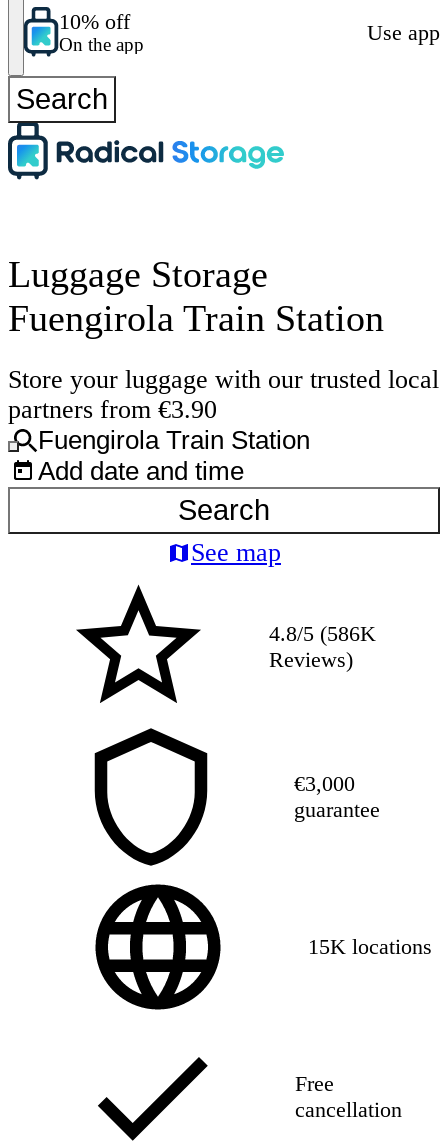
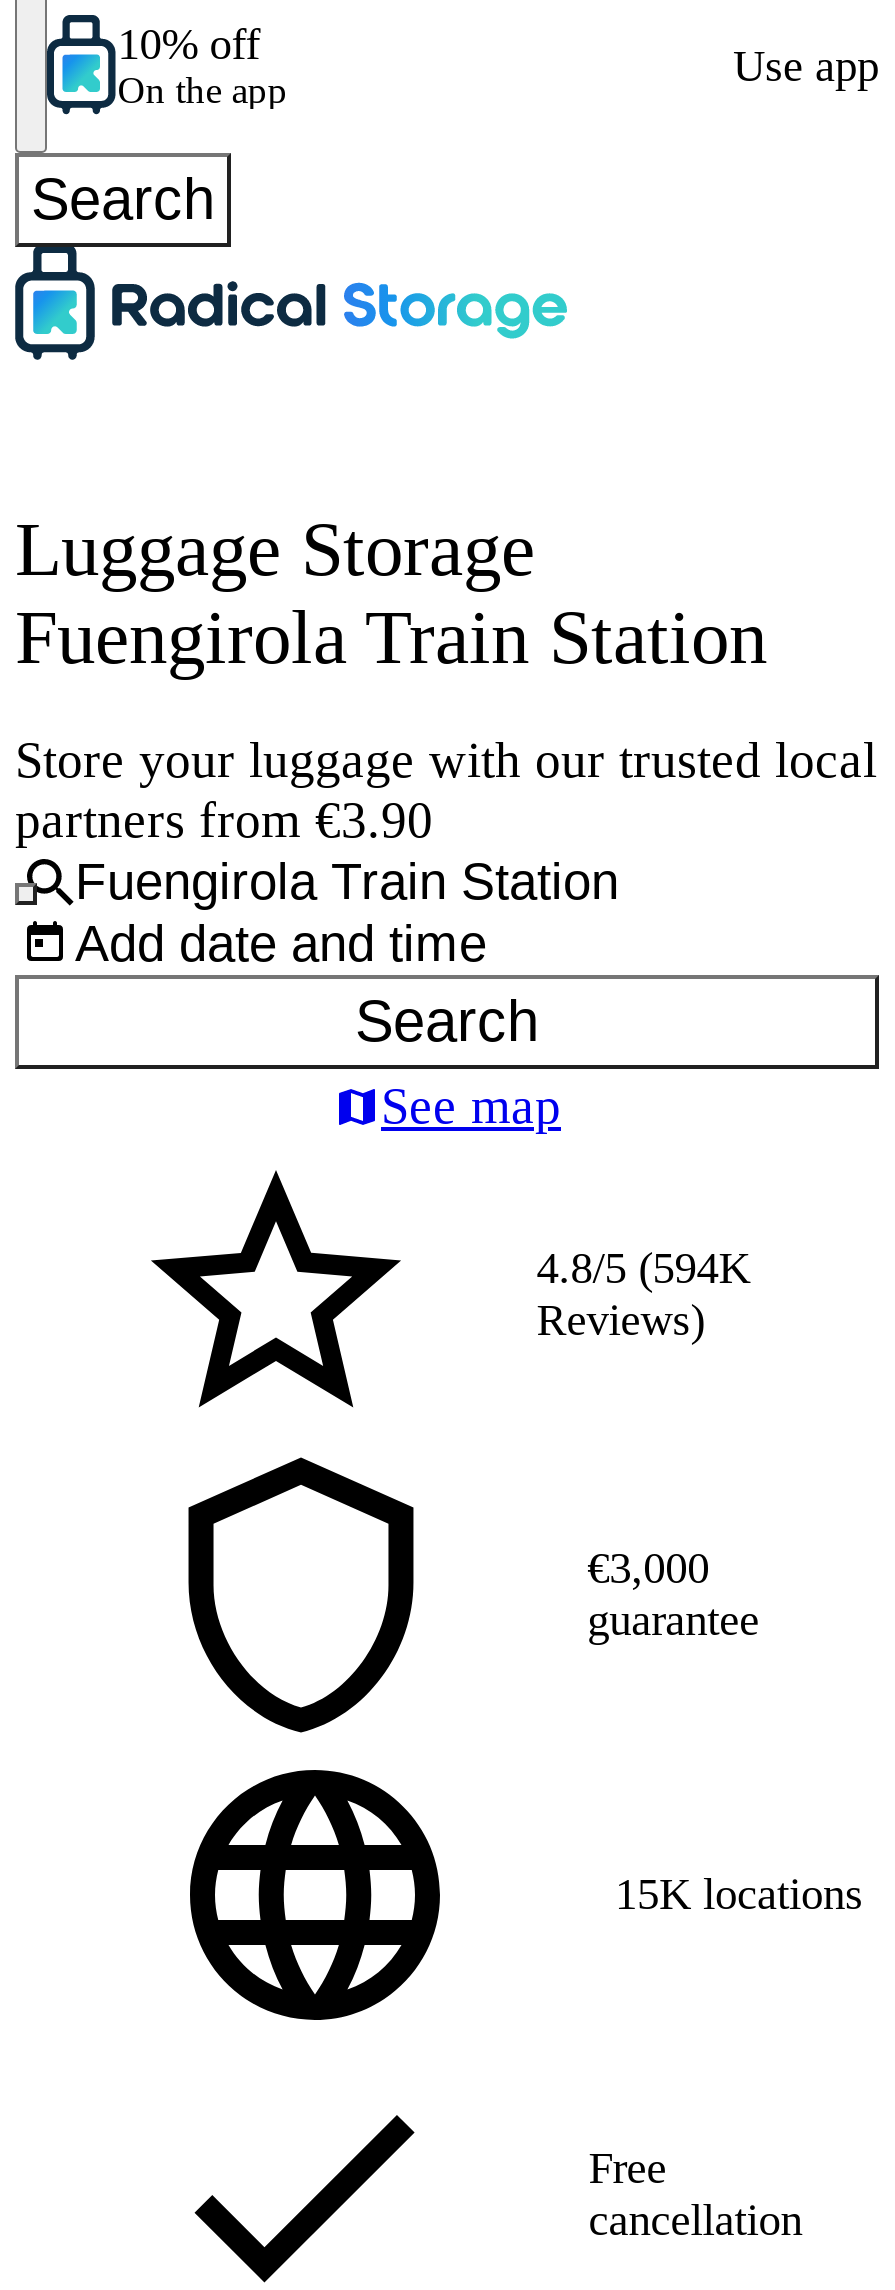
[269,621,376,646] 4.8/5 (586K -> [537,1244,751,1294] 4.8/5 (594K

